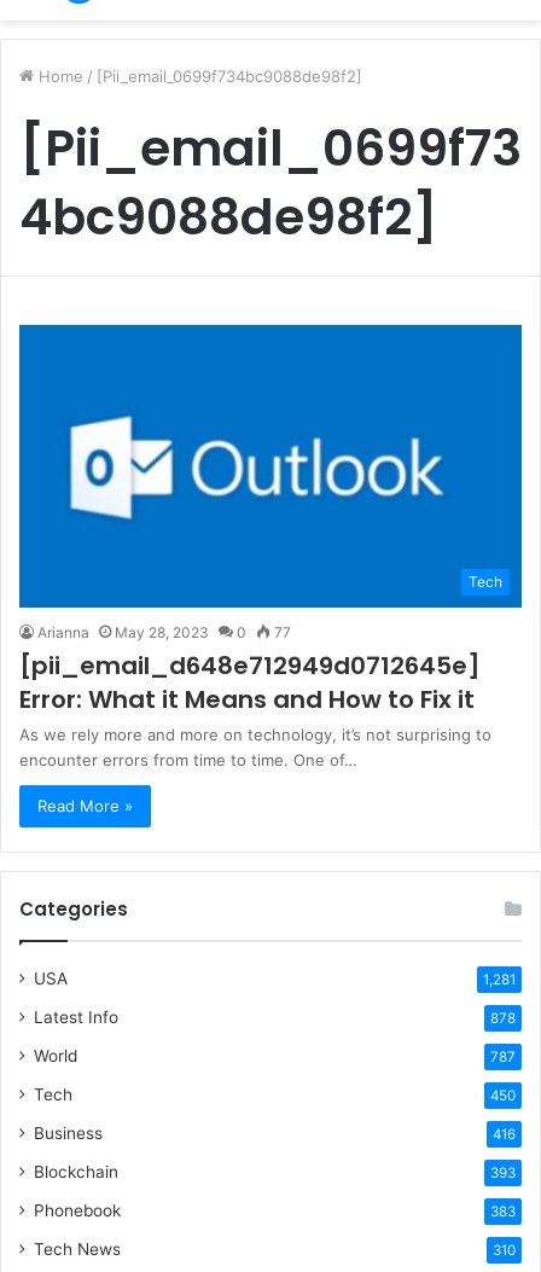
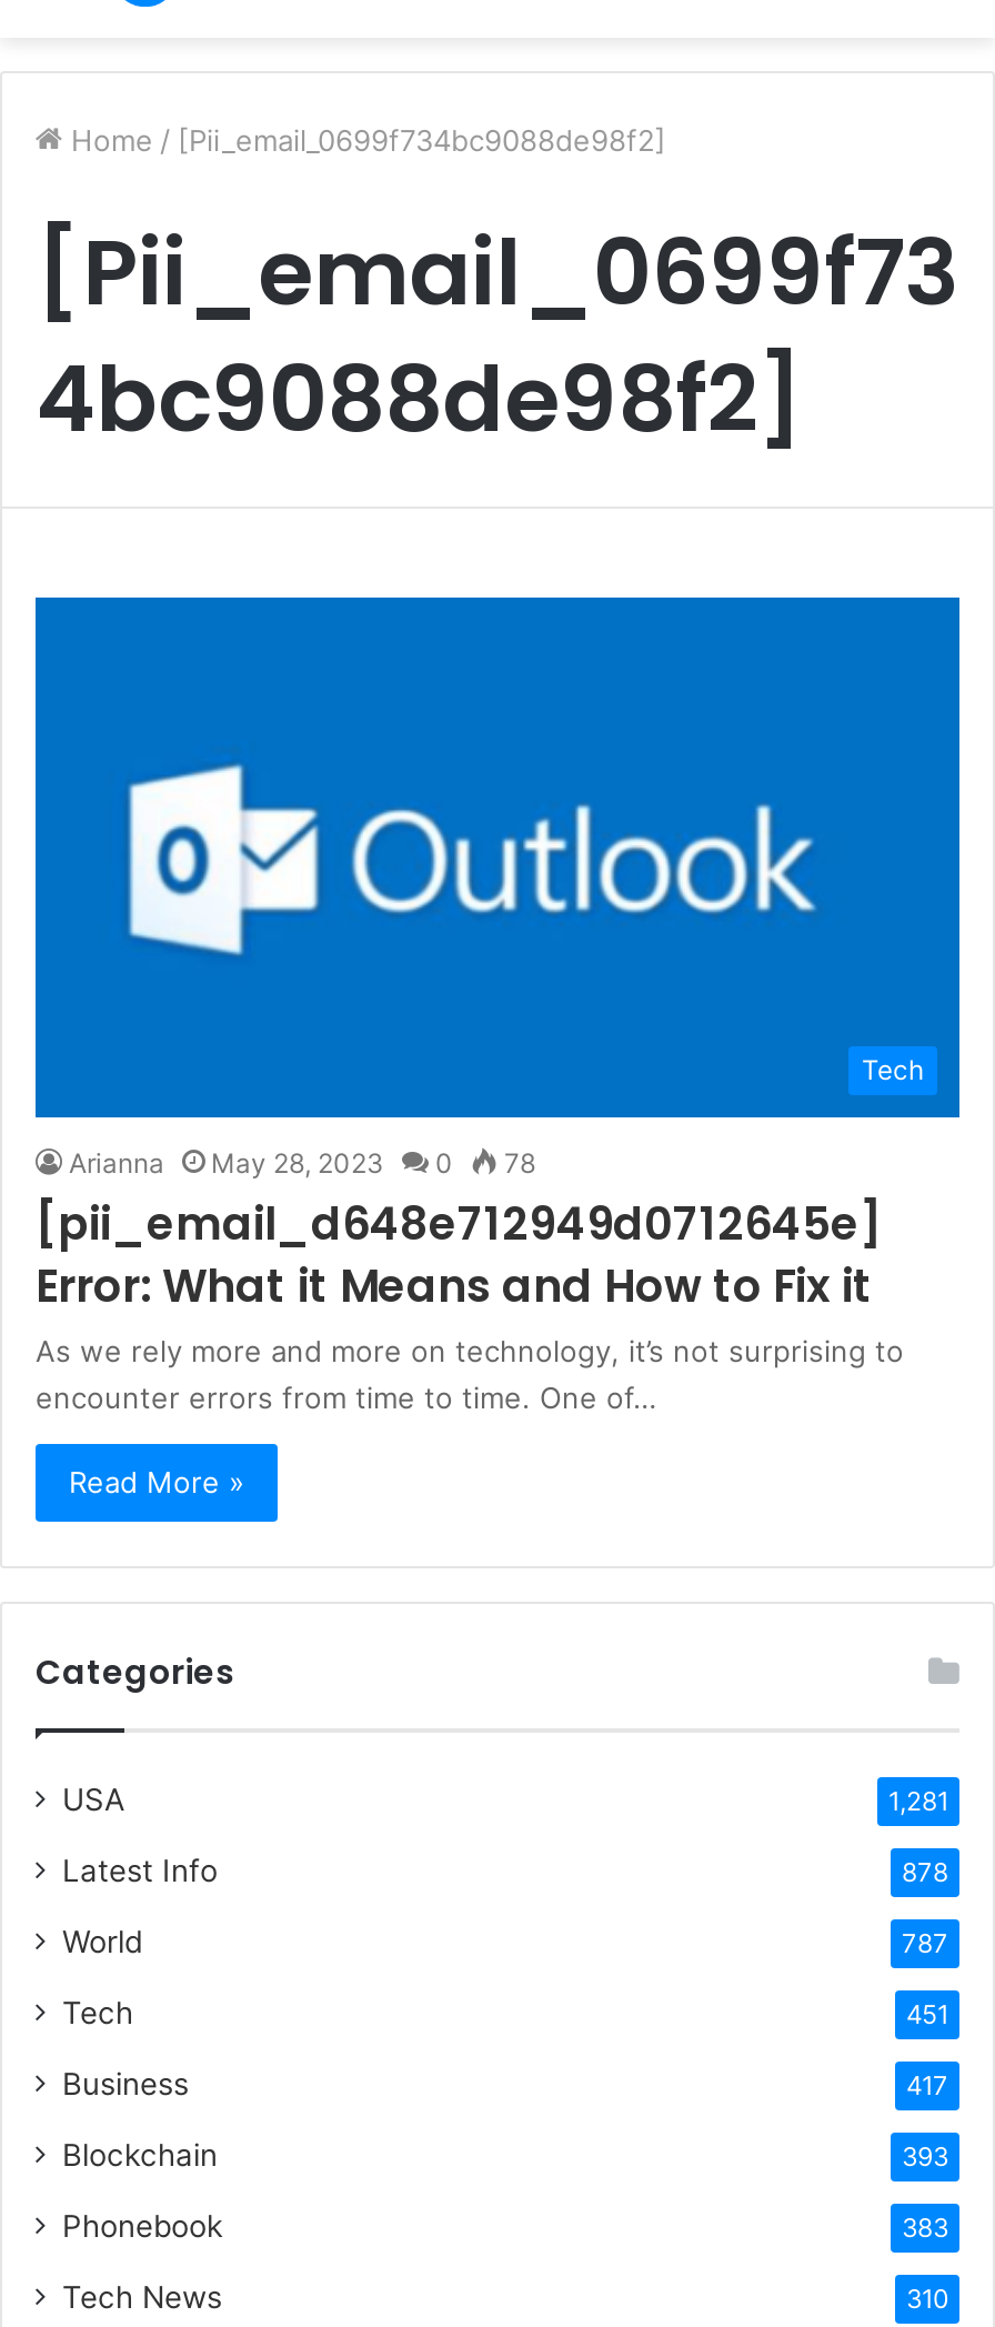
[37,624,291,642] Arianna May 28, 2023 0 77 -> [69,1147,535,1180] Arianna May 28, 2023 0 78
[490,1088,516,1105] 450 -> [906,2000,948,2031] 451
[493,1126,516,1143] 416 -> [906,2071,948,2102] 417

